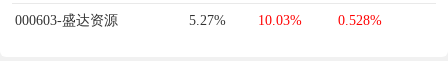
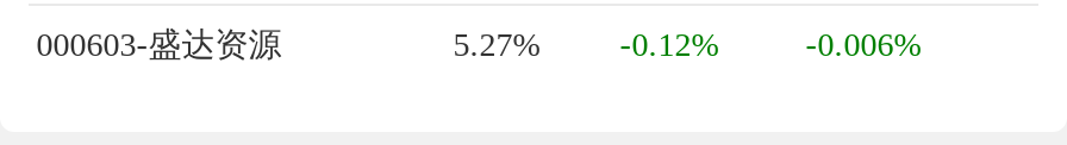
[258,13,302,28] 10.03% -> [620,29,720,64] -0.12%
[338,13,382,28] 0.528% -> [805,29,922,64] -0.006%

